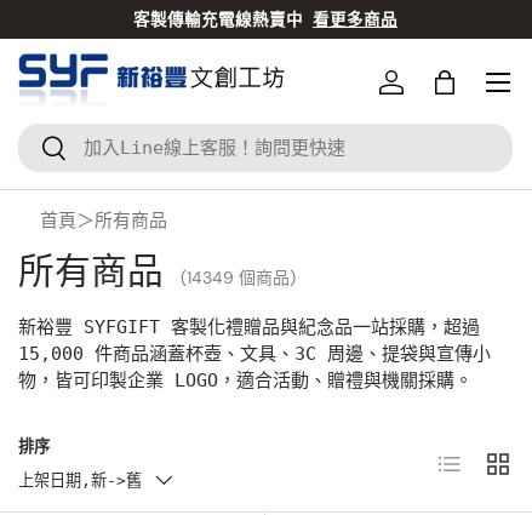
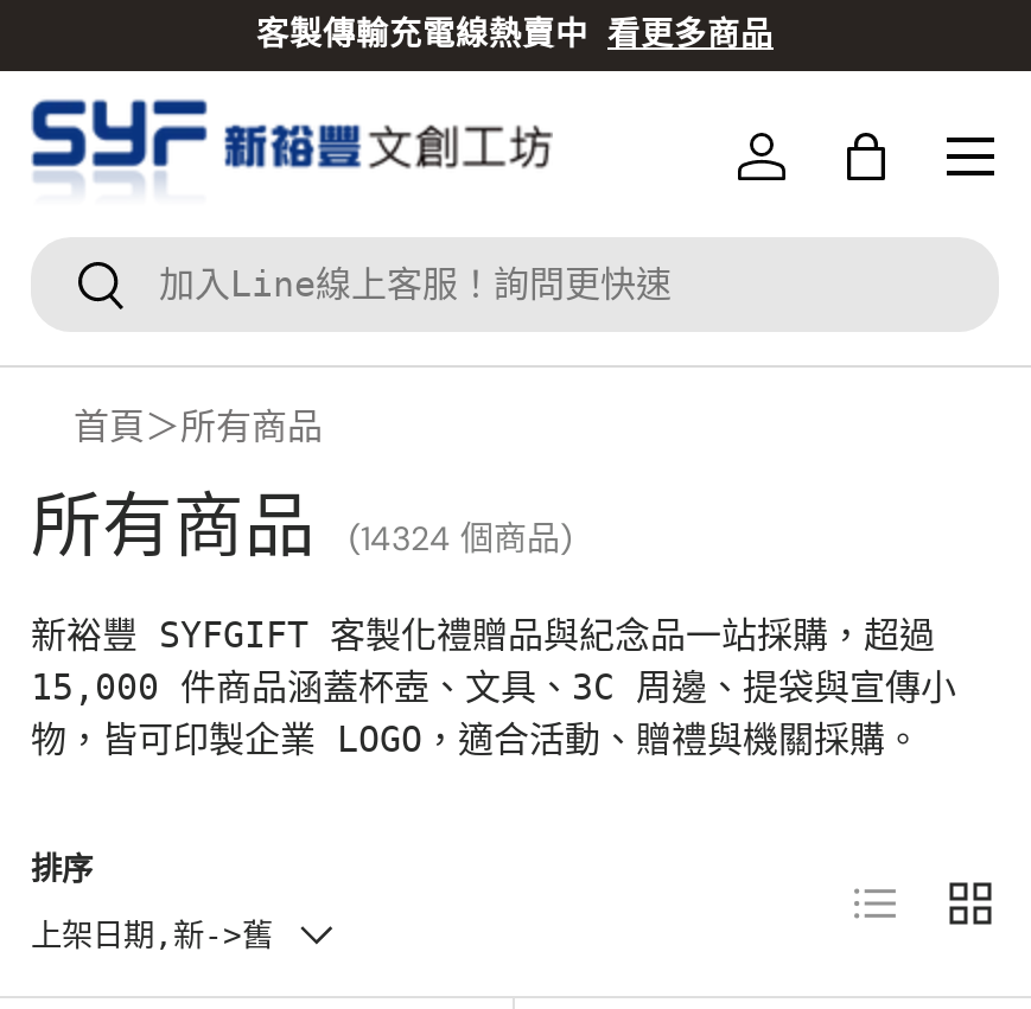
[18,249,296,295] 所有商品 (14349 個商品) -> [31,482,572,572] 所有商品 (14324 個商品)

